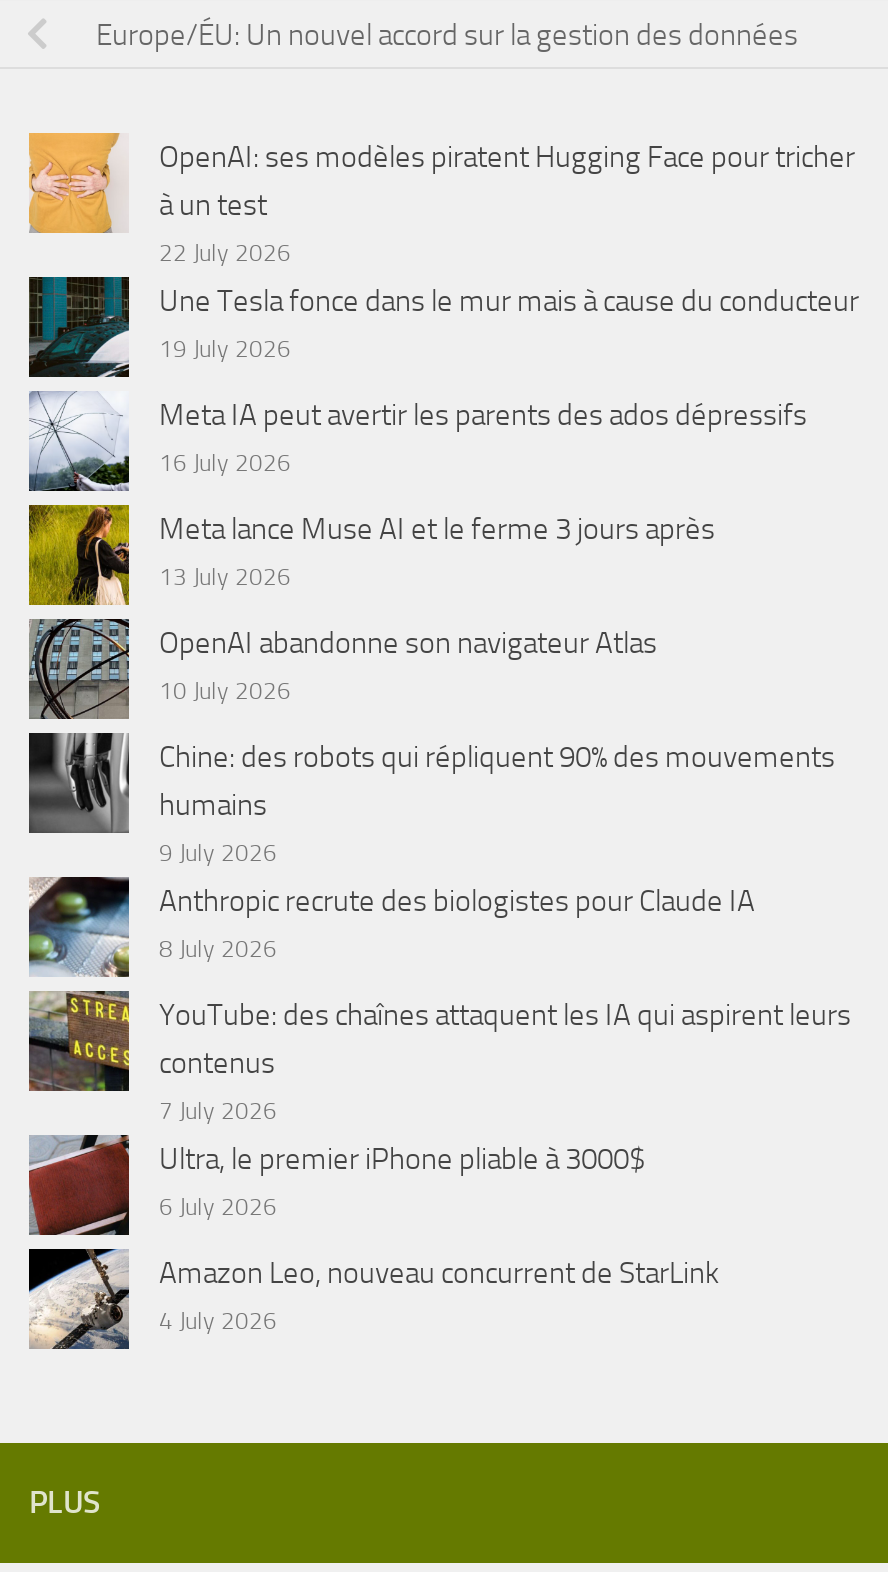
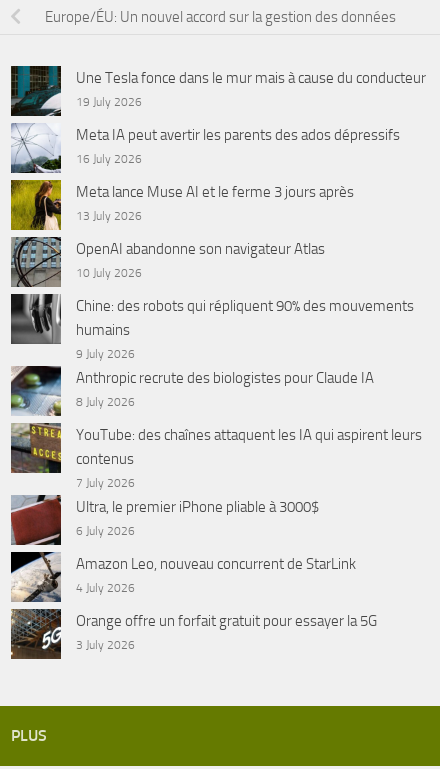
[27,132,855,267] [image] | OpenAI: ses modèles piratent Hugging Face pour tricher | à un test | 22 July 2026 -> none
moved [25,274,859,1335] -> [9,65,426,595]: [image] | Une Tesla fonce dans le mur mais à cause du conducteur | 19 July 2026 | ... | Amazon Leo, nouveau concurrent de StarLink | 4 July 2026
none -> [10,608,377,660] [image] | Orange offre un forfait gratuit pour essayer la 5G | 3 July 2026

